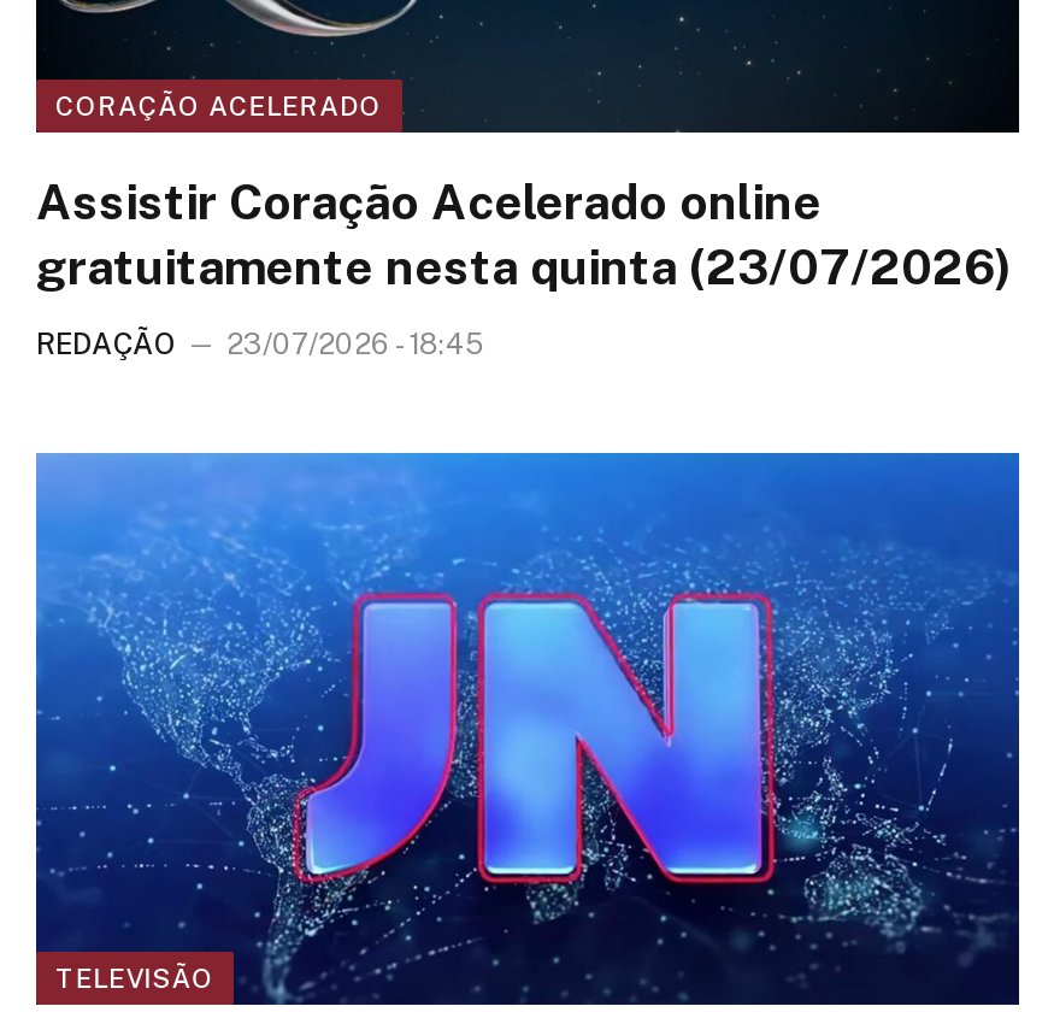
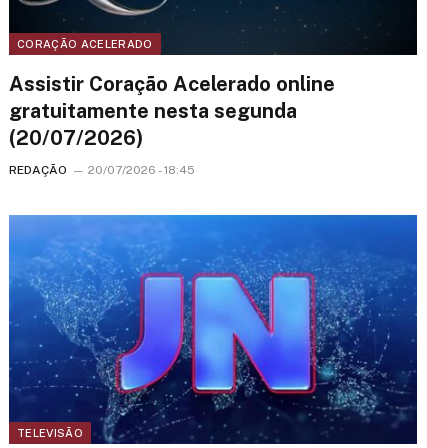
[36,237,1012,295] gratuitamente nesta quinta (23/07/2026) -> [9,98,297,149] gratuitamente nesta segunda | (20/07/2026)
[36,326,484,360] REDAÇÃO 23/07/2026 - 18:45 -> [9,162,195,176] REDAÇÃO 20/07/2026 - 18:45

